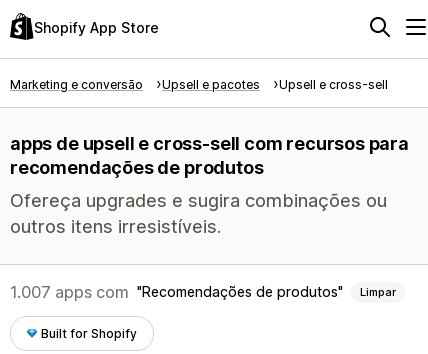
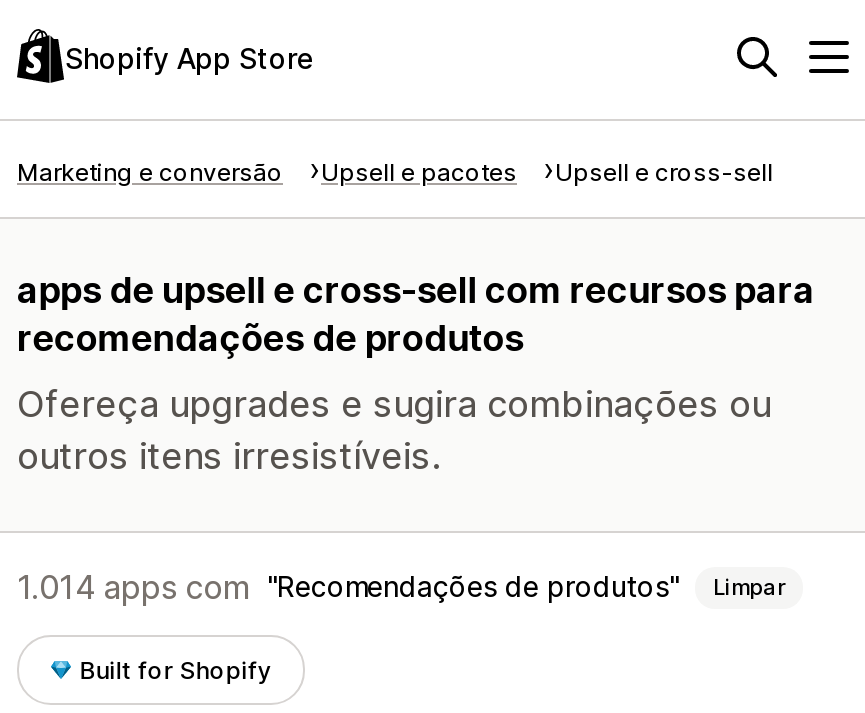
[10,282,396,302] 1.007 apps com Recomendações de produtos Limpar -> [17,567,785,607] 1.014 apps com Recomendações de produtos Limpar

